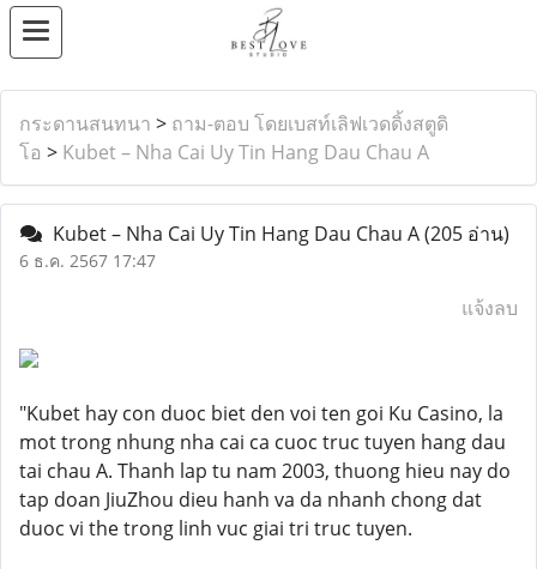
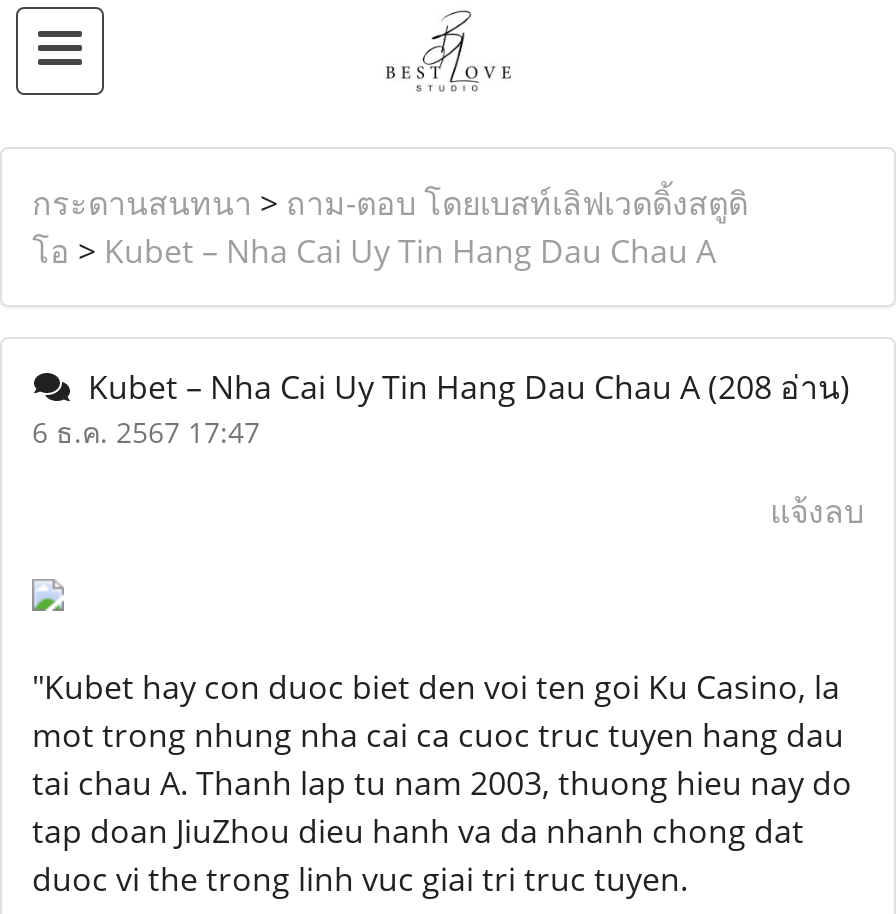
[43,220,509,247] Kubet – Nha Cai Uy Tin Hang Dau Chau A (205 อ่าน) -> [72,365,850,409] Kubet – Nha Cai Uy Tin Hang Dau Chau A (208 อ่าน)

